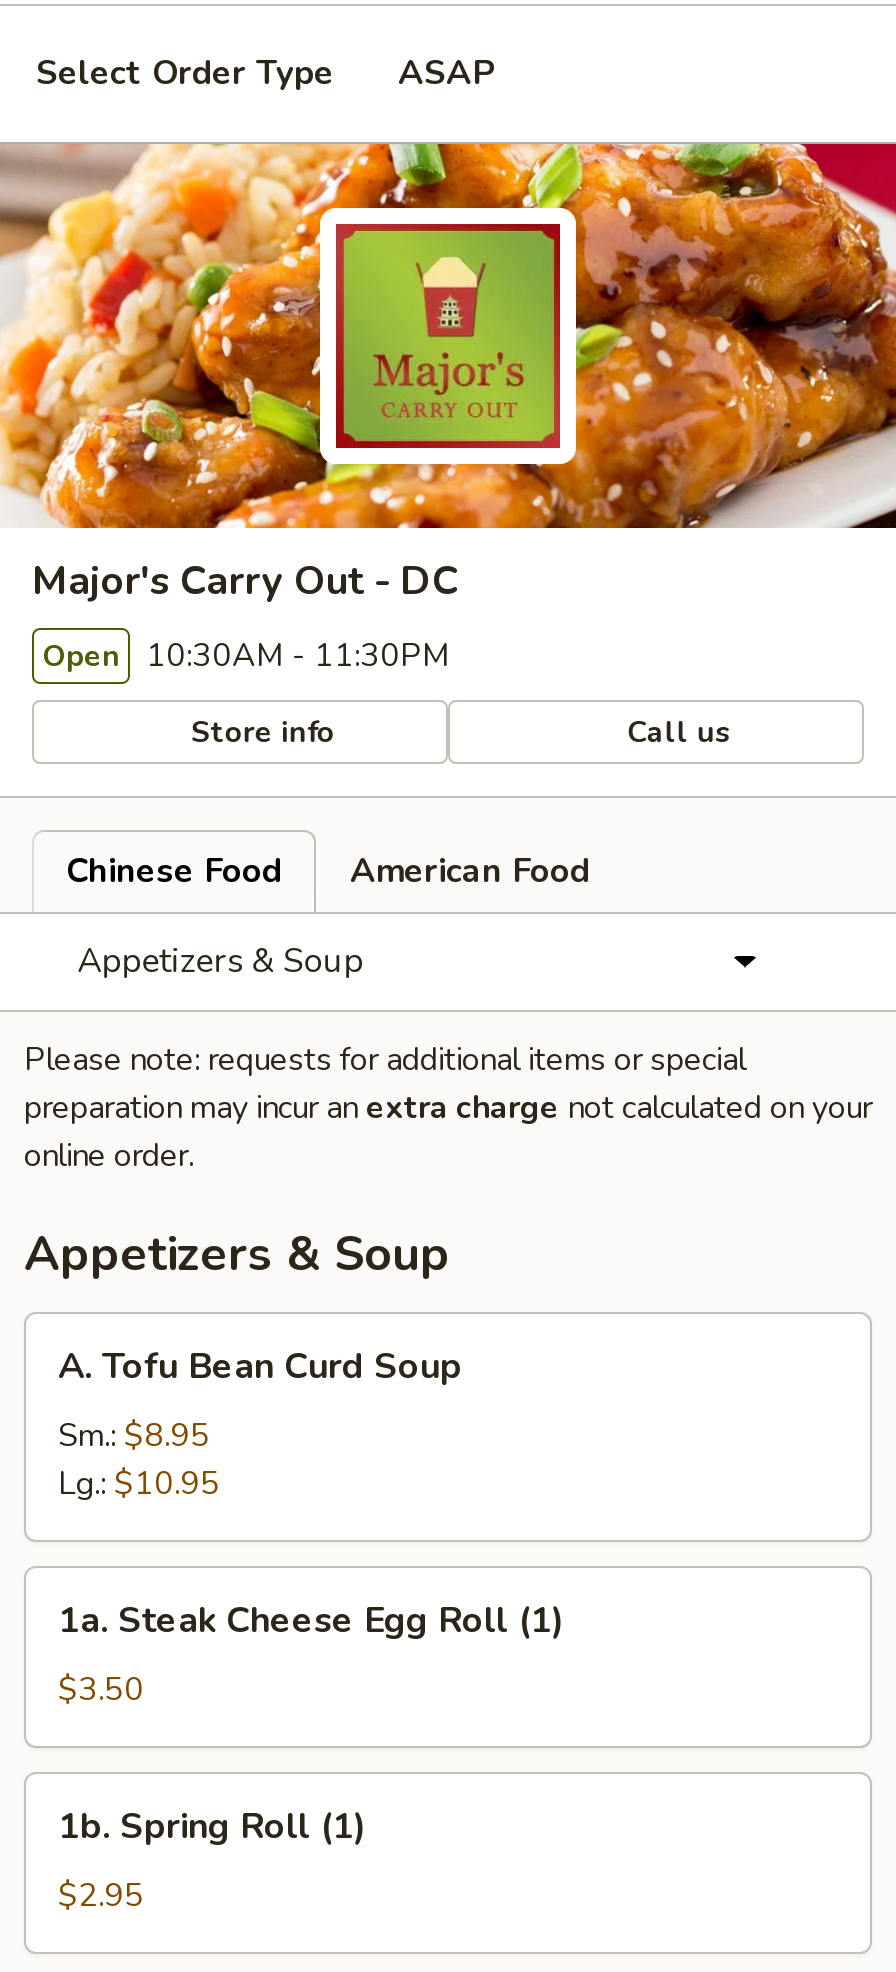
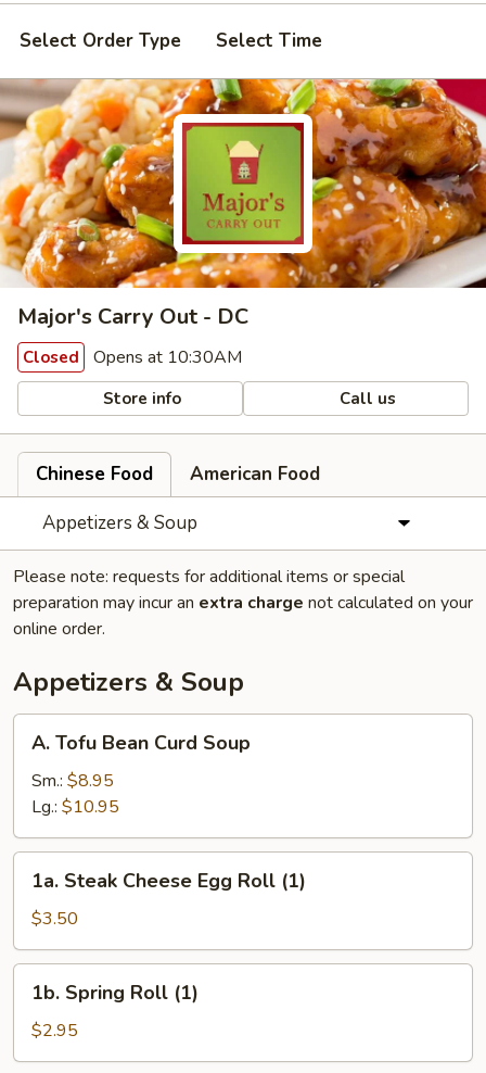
[398,50,494,96] ASAP -> [216,28,322,53] Select Time
[42,634,450,678] Open 10:30AM - 11:30PM -> [23,345,242,369] Closed Opens at 10:30AM

